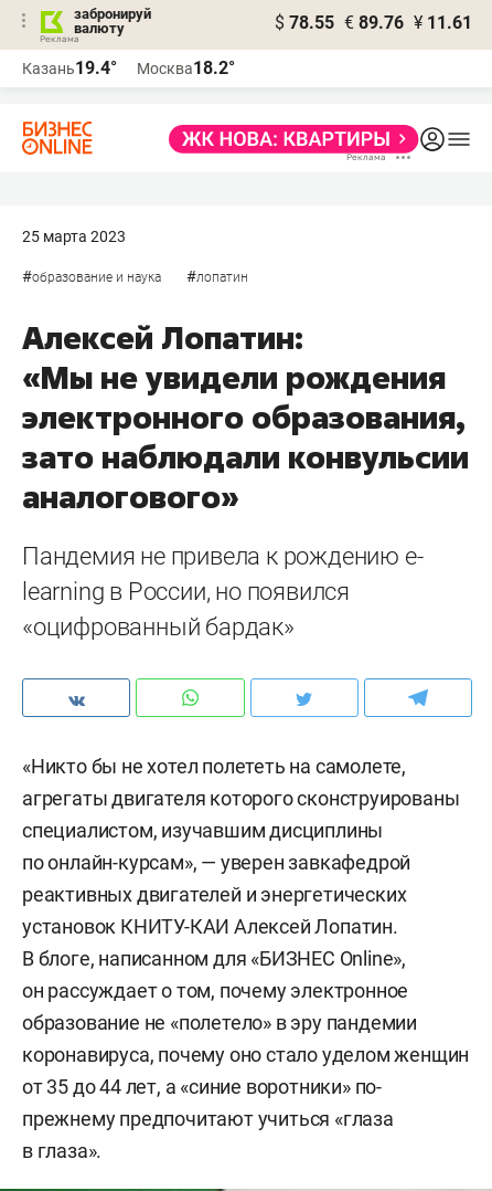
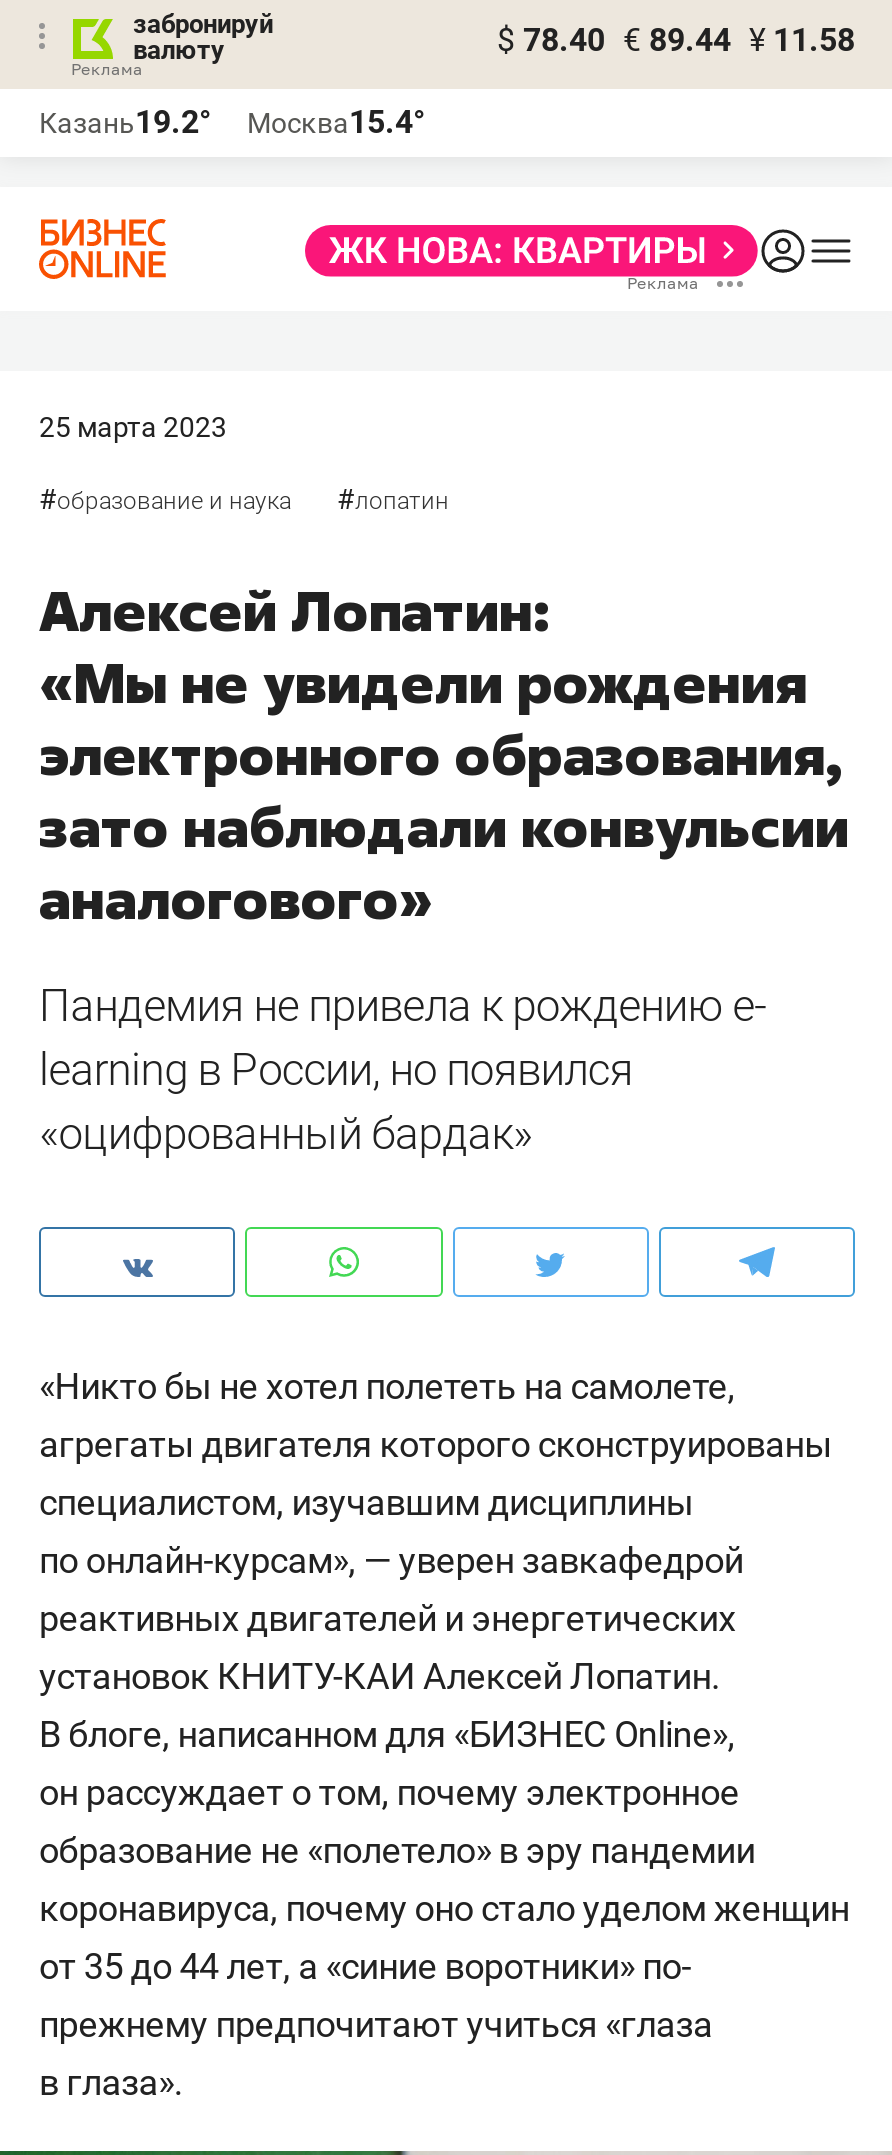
[275,12,472,33] $ 78.55 € 89.76 ¥ 11.61 -> [497,21,855,59] $ 78.40 € 89.44 ¥ 11.58
[22,57,117,78] Казань19.4° -> [39,103,211,141] Казань19.2°
[137,57,235,78] Москва18.2° -> [247,103,425,141] Москва15.4°

